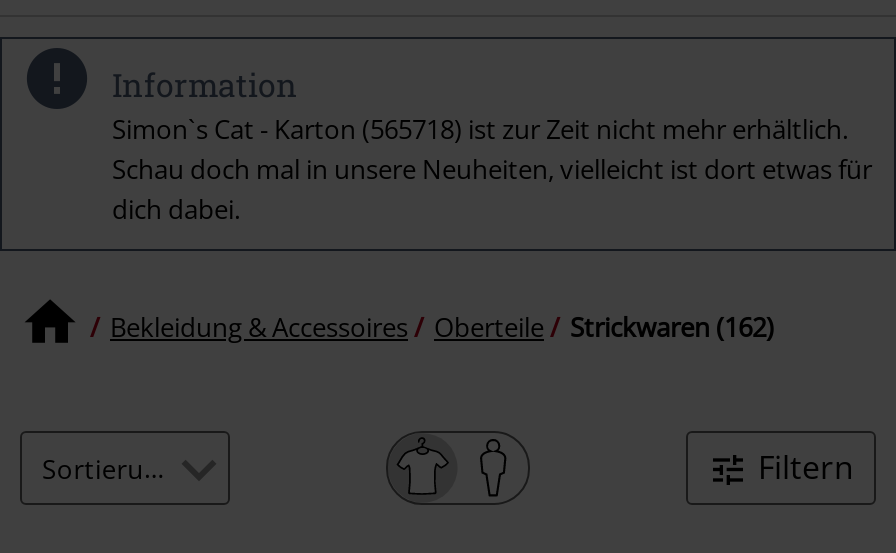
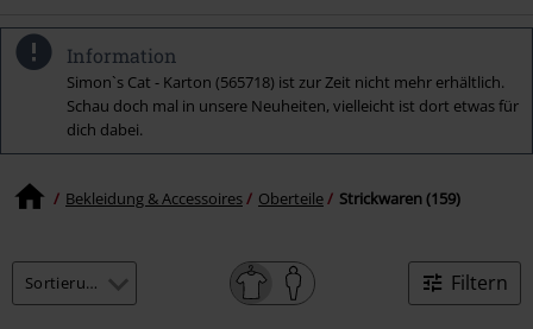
[110,308,774,344] Bekleidung & Accessoires Oberteile Strickwaren (162) -> [65,188,460,209] Bekleidung & Accessoires Oberteile Strickwaren (159)

